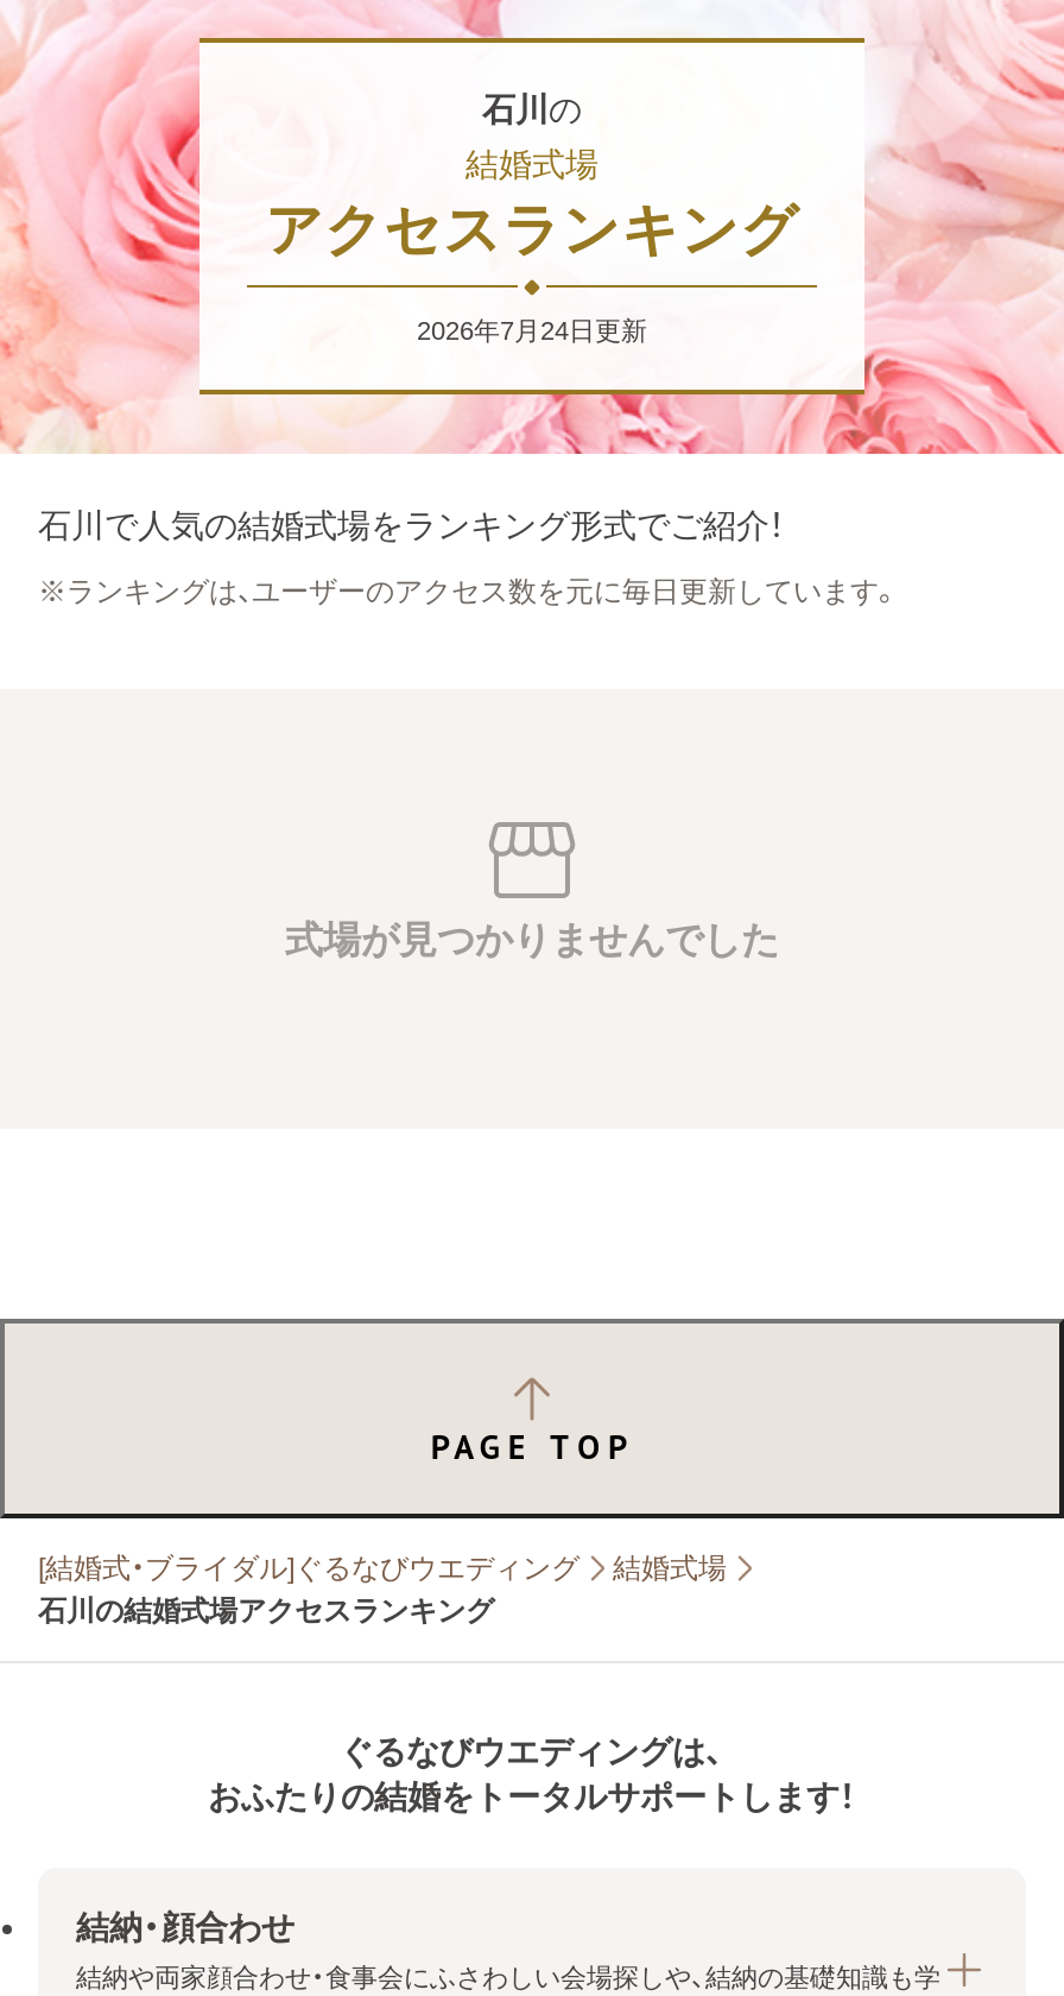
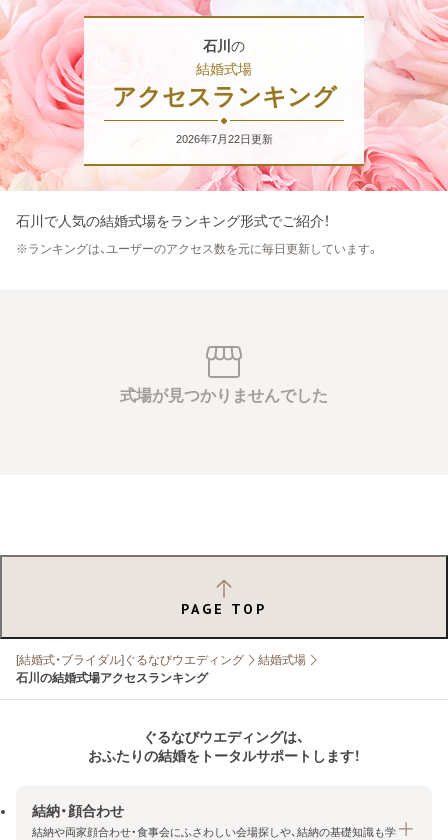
[417,315,647,343] 2026年7月24日更新 -> [175,132,272,144] 2026年7月22日更新

